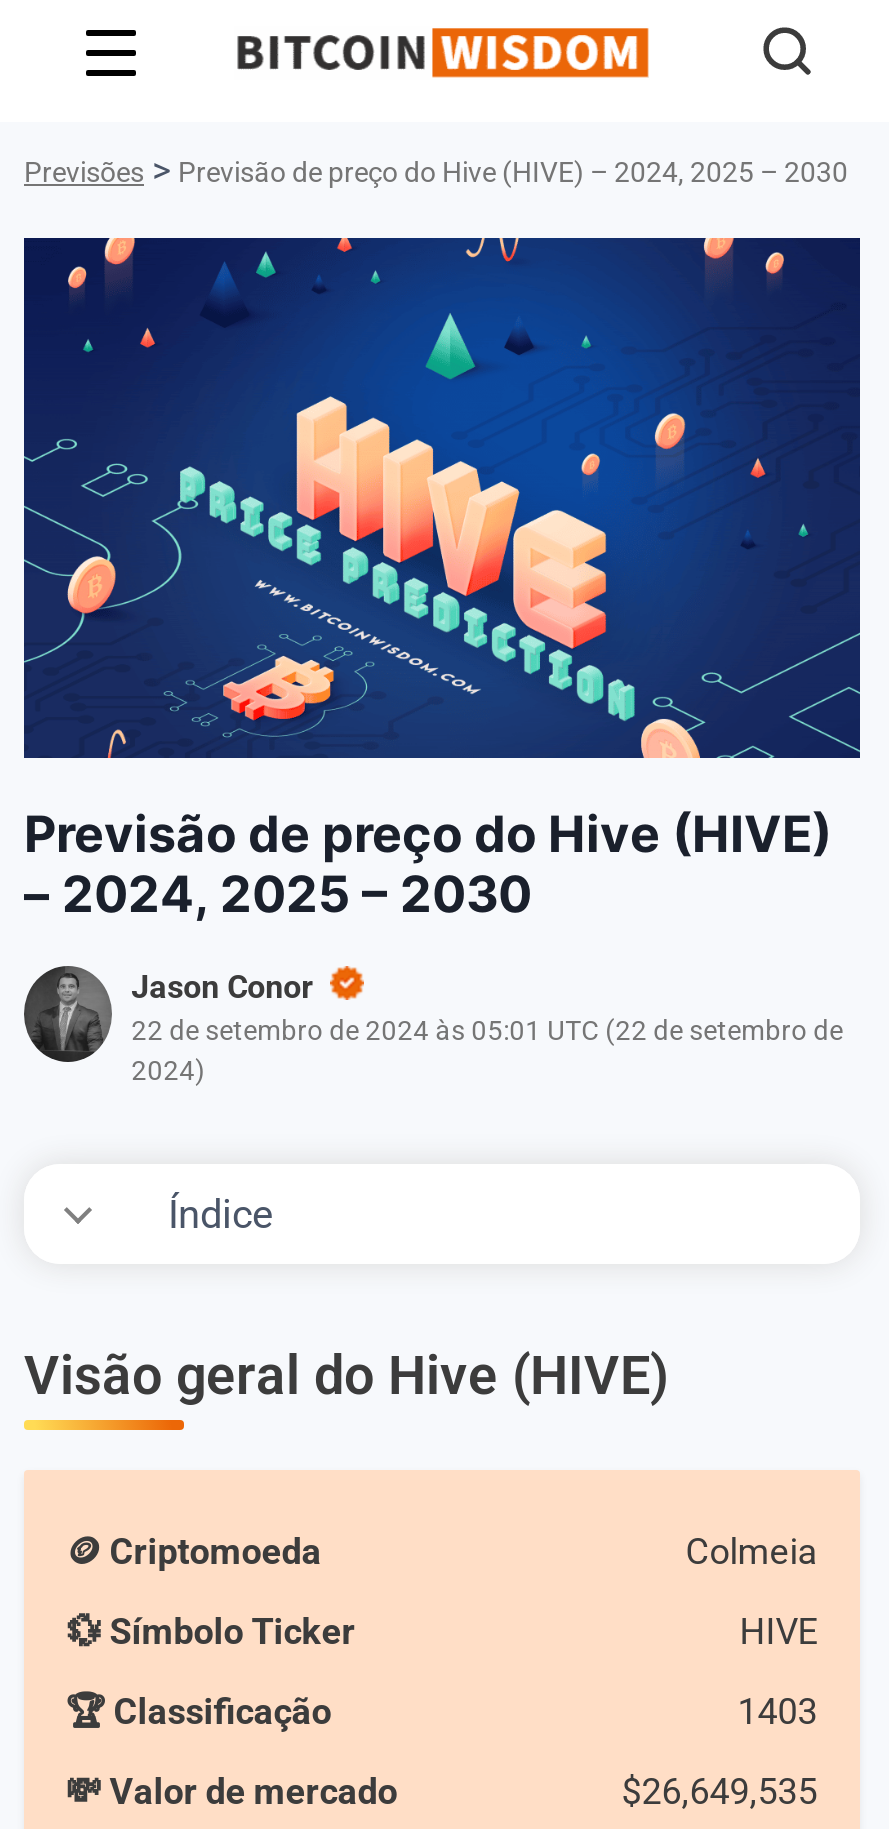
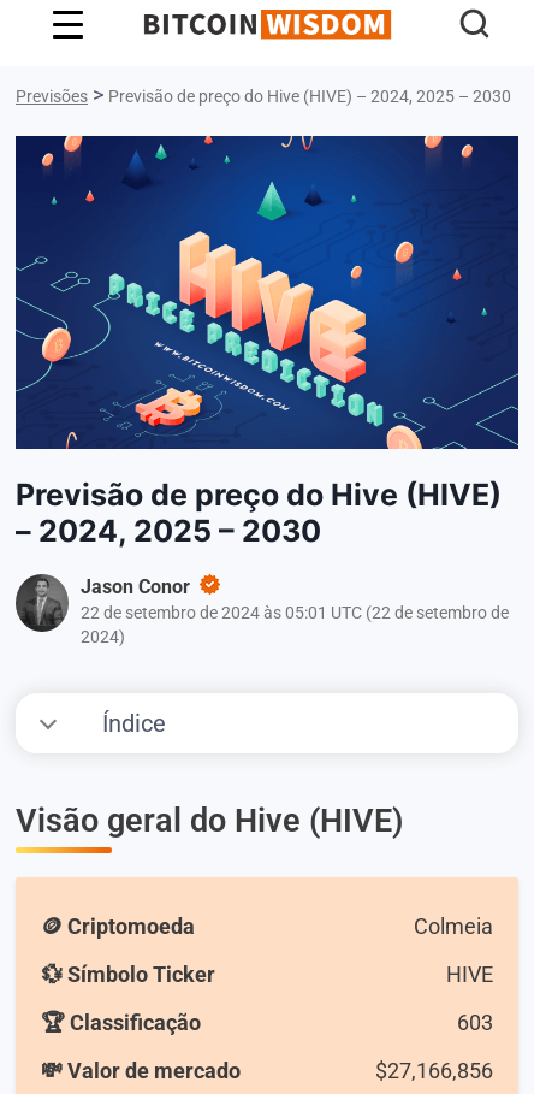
[738,1690,818,1732] 1403 -> [457,1010,493,1035] 603
[622,1770,818,1812] $26,649,535 -> [375,1058,493,1083] $27,166,856

